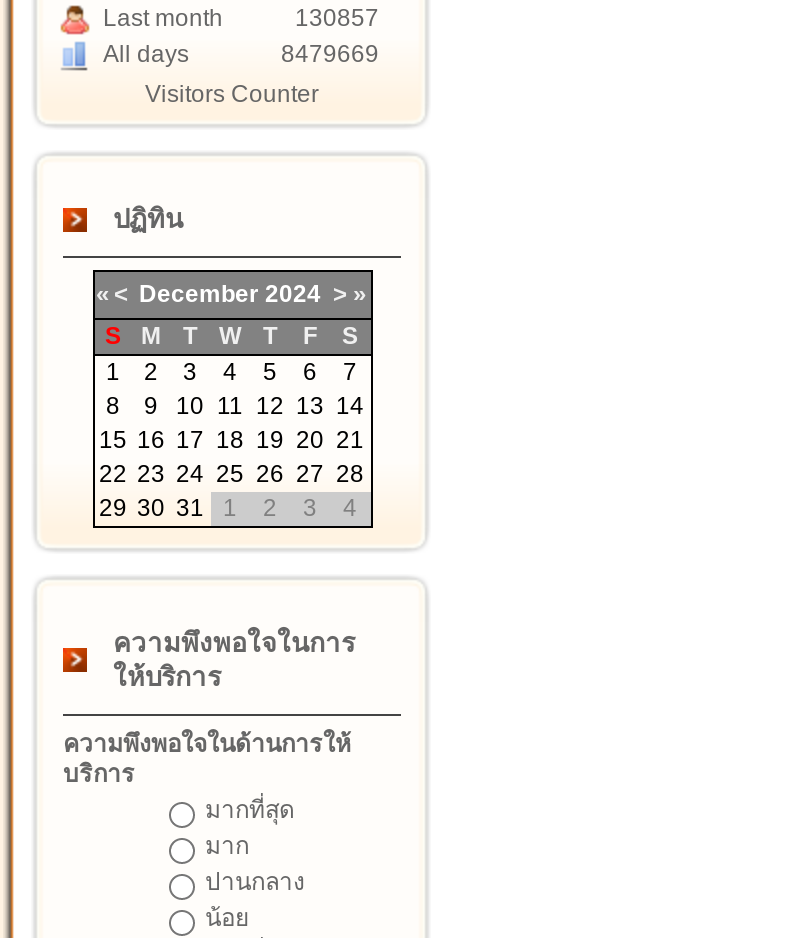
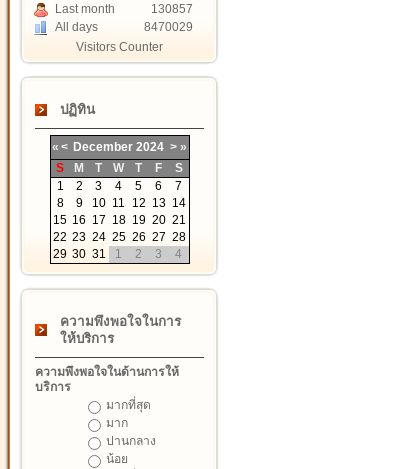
[281,41,379,69] 8479669 -> [144,20,193,34] 8470029

